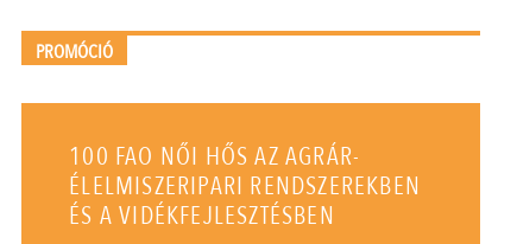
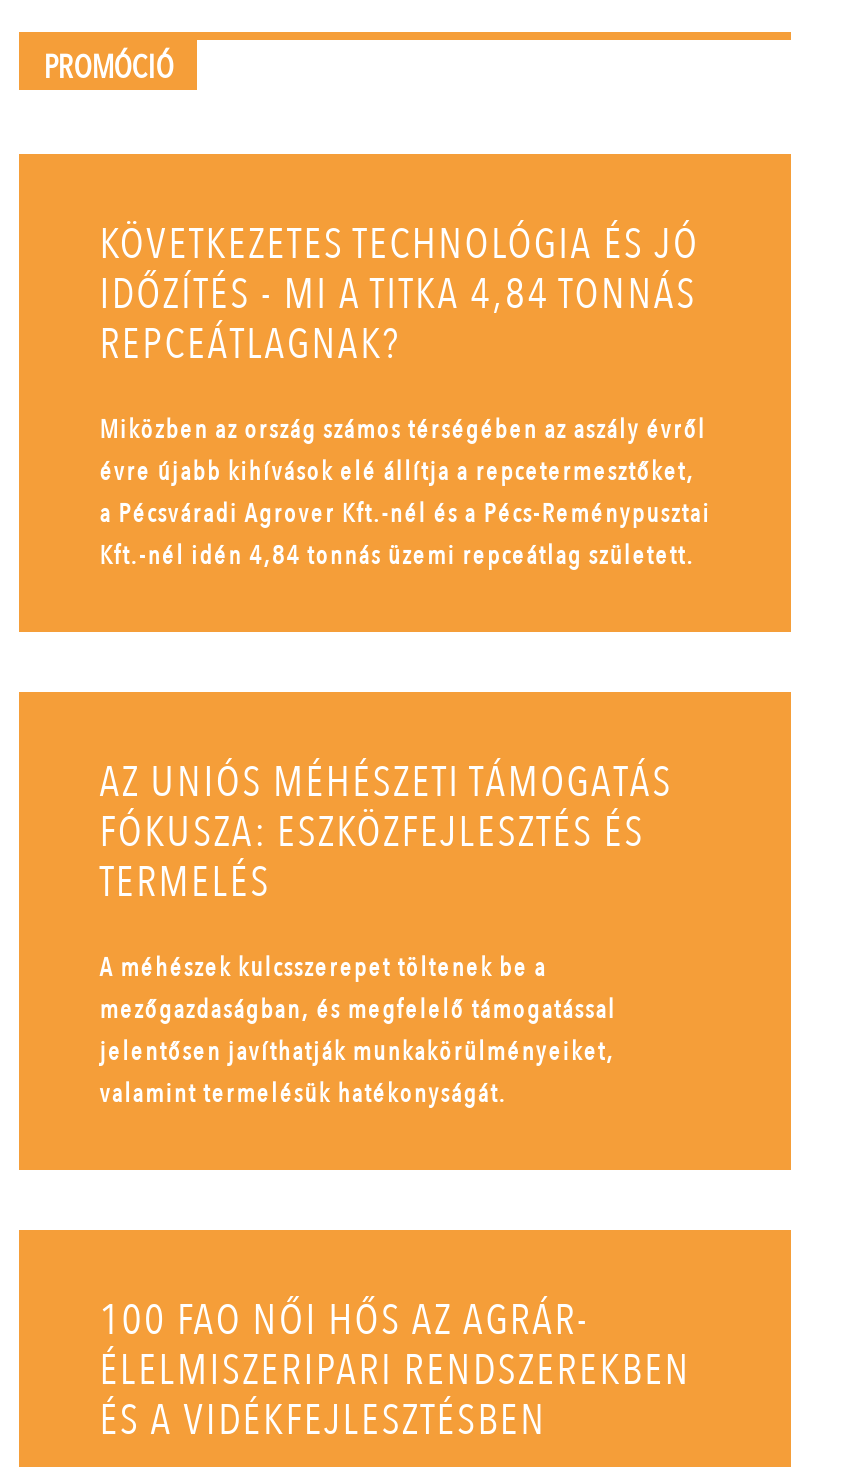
none -> [99,216,711,574] KÖVETKEZETES TECHNOLÓGIA ÉS JÓ | IDŐZÍTÉS - MI A TITKA 4,84 TONNÁS | REPCEÁTLAGNAK? | Miközben az ország számos térségében az aszály évről | évre újabb kihívások elé állítja a repcetermesztőket, | a Pécsváradi Agrover Kft.-nél és a Pécs-Reménypusztai | Kft.-nél idén 4,84 tonnás üzemi repceátlag született.
none -> [99,754,673,1112] AZ UNIÓS MÉHÉSZETI TÁMOGATÁS | FÓKUSZA: ESZKÖZFEJLESZTÉS ÉS | TERMELÉS | A méhészek kulcsszerepet töltenek be a | mezőgazdaságban, és megfelelő támogatással | jelentősen javíthatják munkakörülményeiket, | valamint termelésük hatékonyságát.

